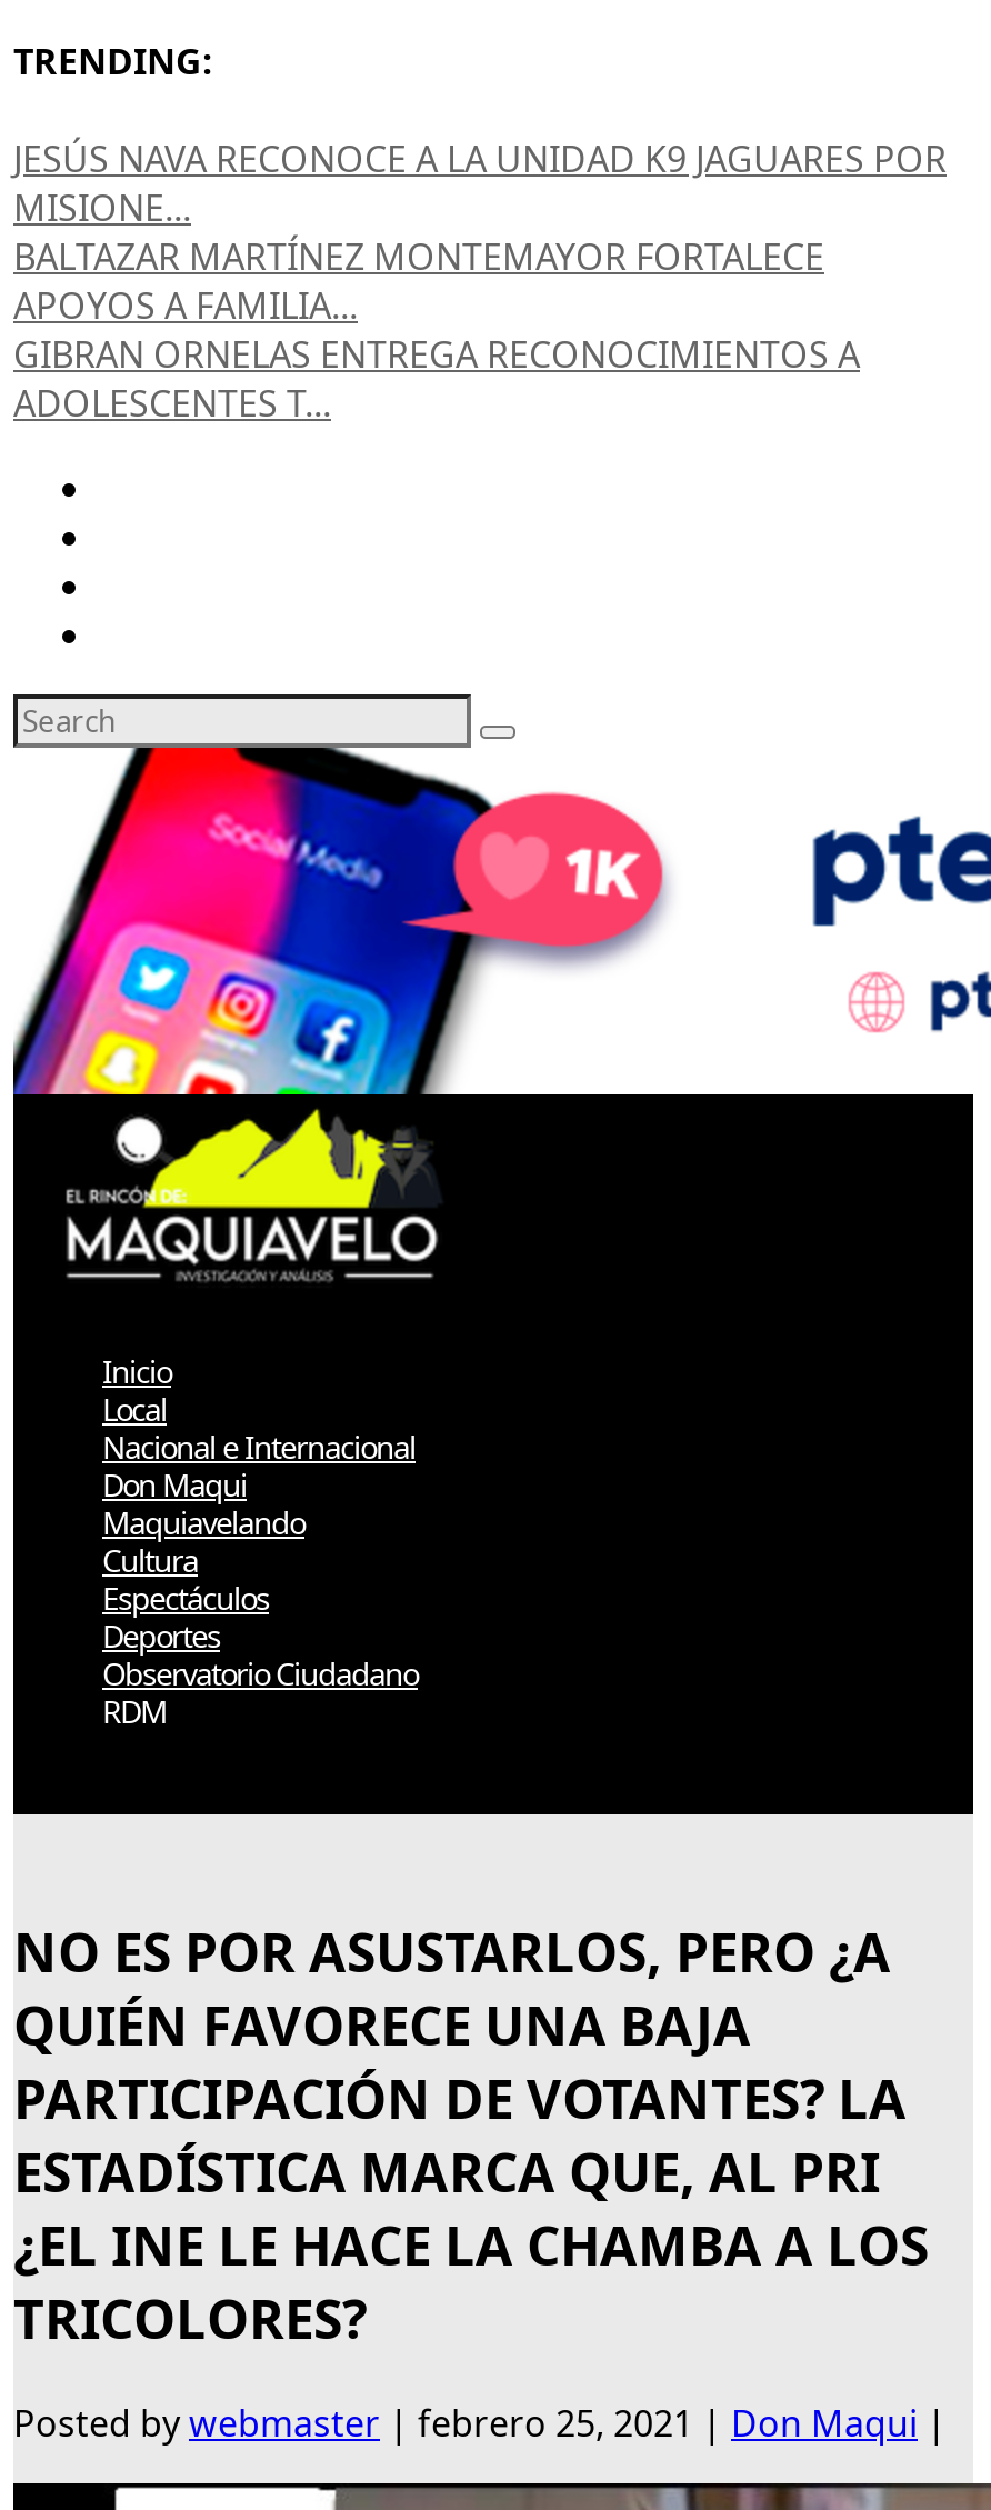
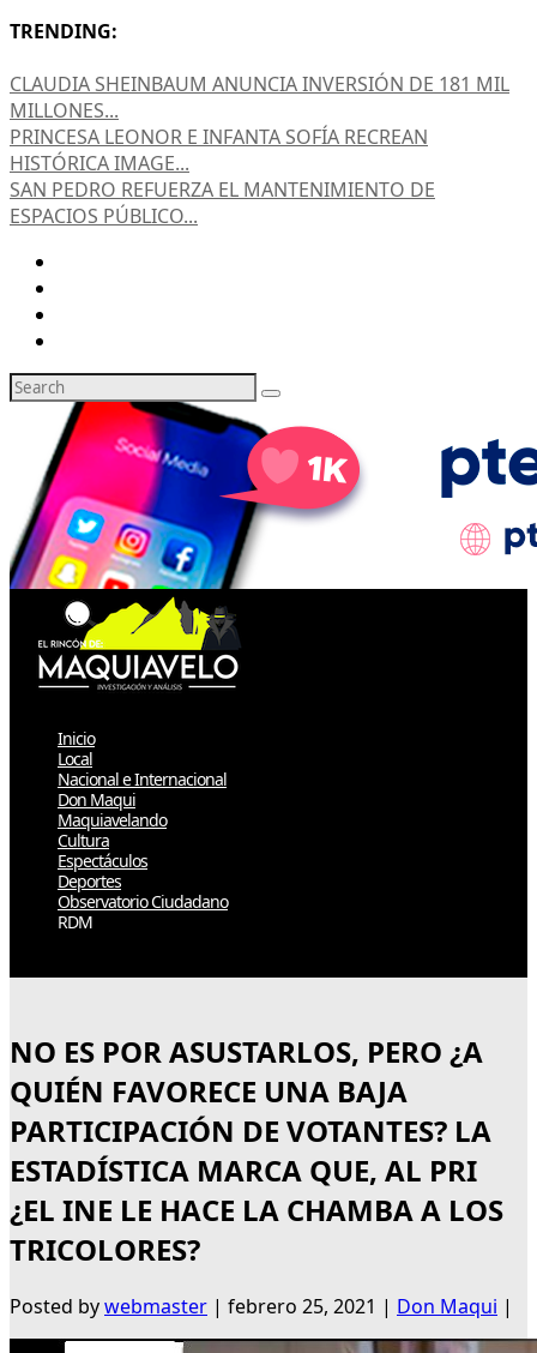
[13,133,947,427] JESÚS NAVA RECONOCE A LA UNIDAD K9 JAGUARES POR | MISIONE... | BALTAZAR MARTÍNEZ MONTEMAYOR FORTALECE | APOYOS A FAMILIA... | GIBRAN ORNELAS ENTREGA RECONOCIMIENTOS A | ADOLESCENTES T... -> [10,70,509,228] CLAUDIA SHEINBAUM ANUNCIA INVERSIÓN DE 181 MIL | MILLONES... | PRINCESA LEONOR E INFANTA SOFÍA RECREAN | HISTÓRICA IMAGE... | SAN PEDRO REFUERZA EL MANTENIMIENTO DE | ESPACIOS PÚBLICO...

